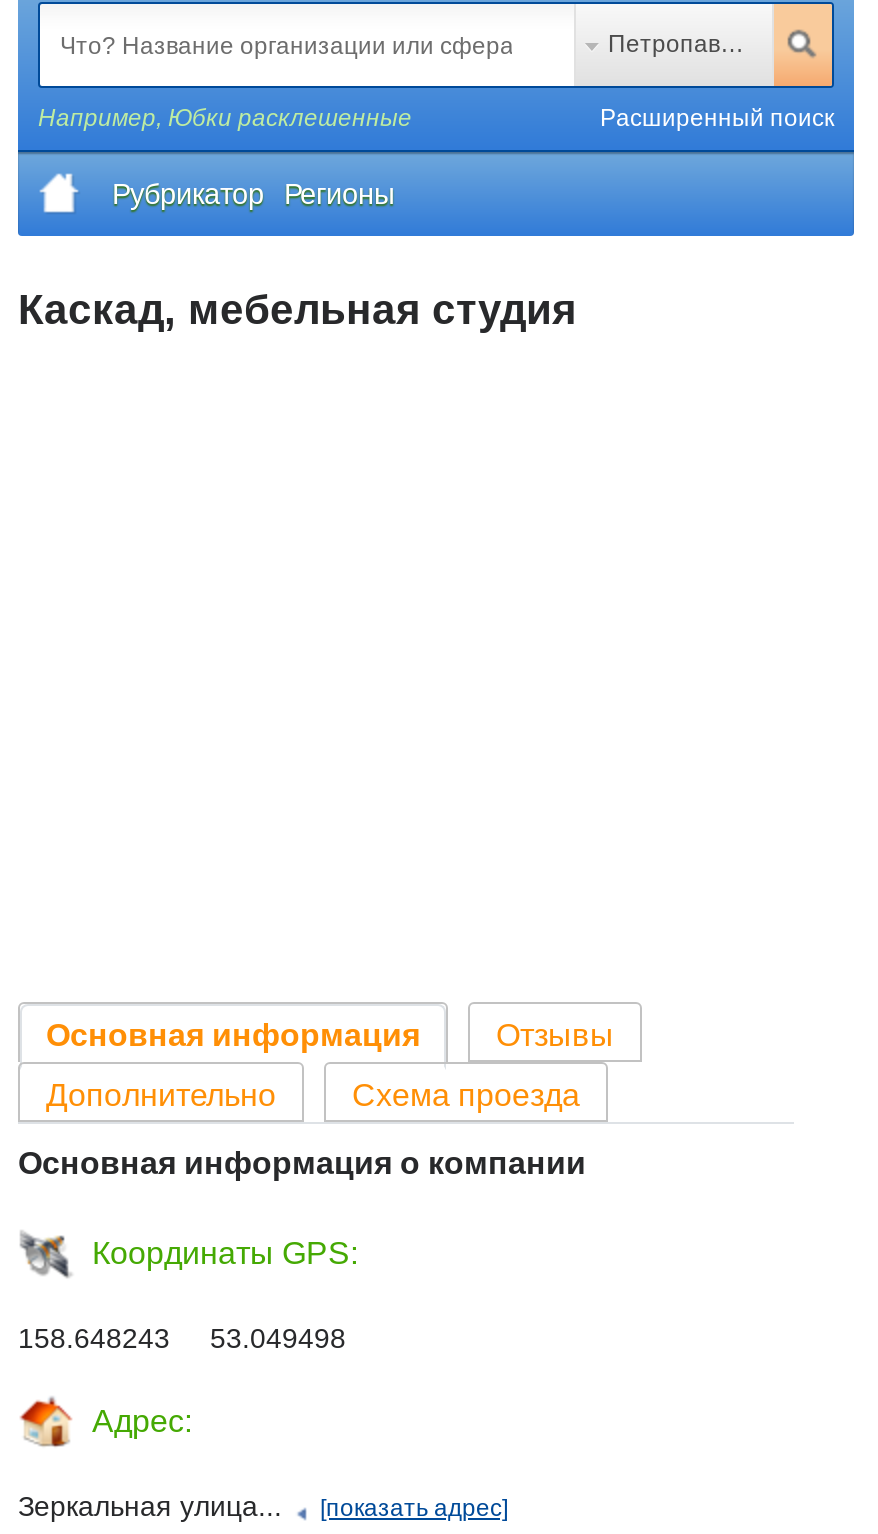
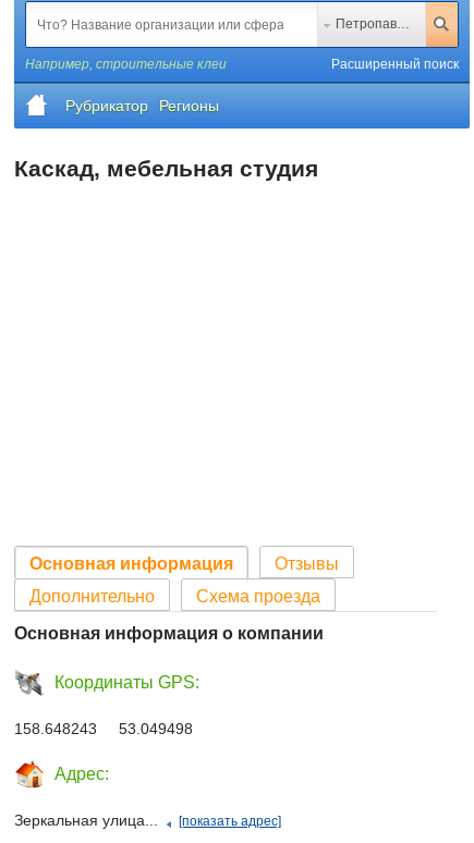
[38,104,412,132] Например, Юбки расклешенные -> [25,57,227,72] Например, строительные клеи

